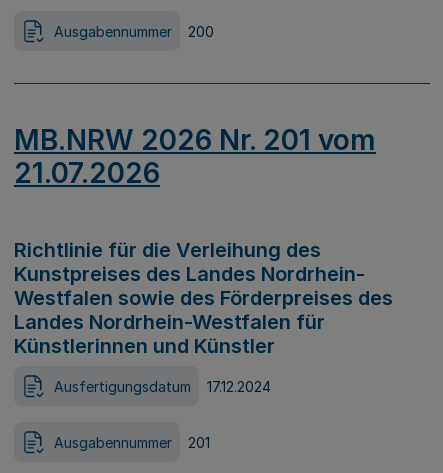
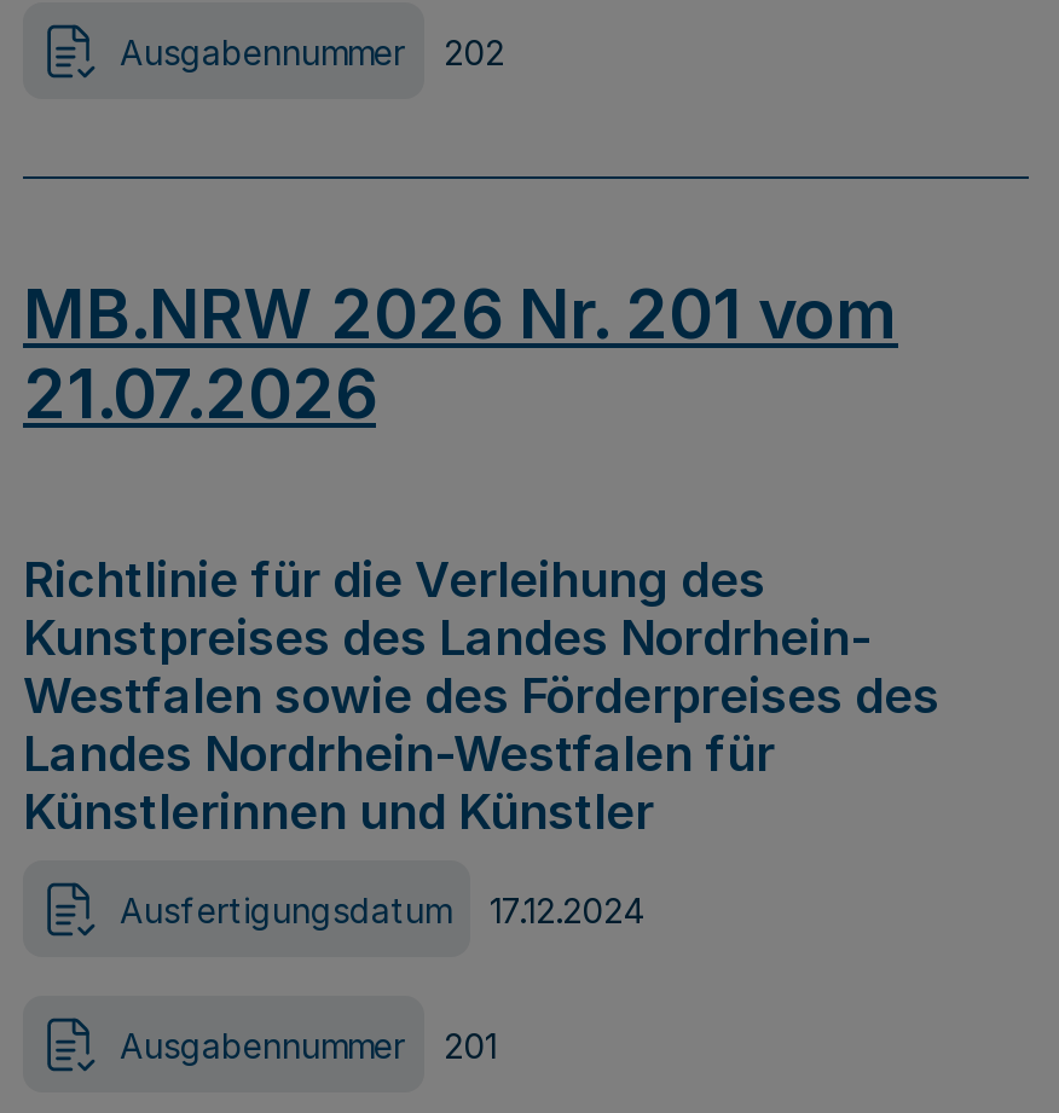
[54,22,214,39] Ausgabennummer 200 -> [120,30,504,71] Ausgabennummer 202

